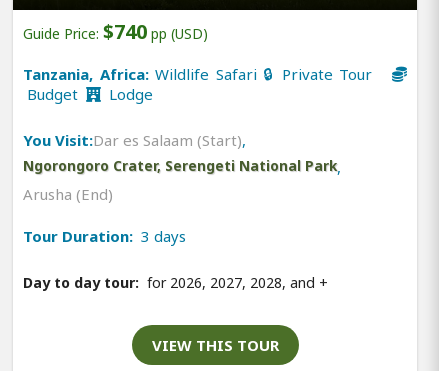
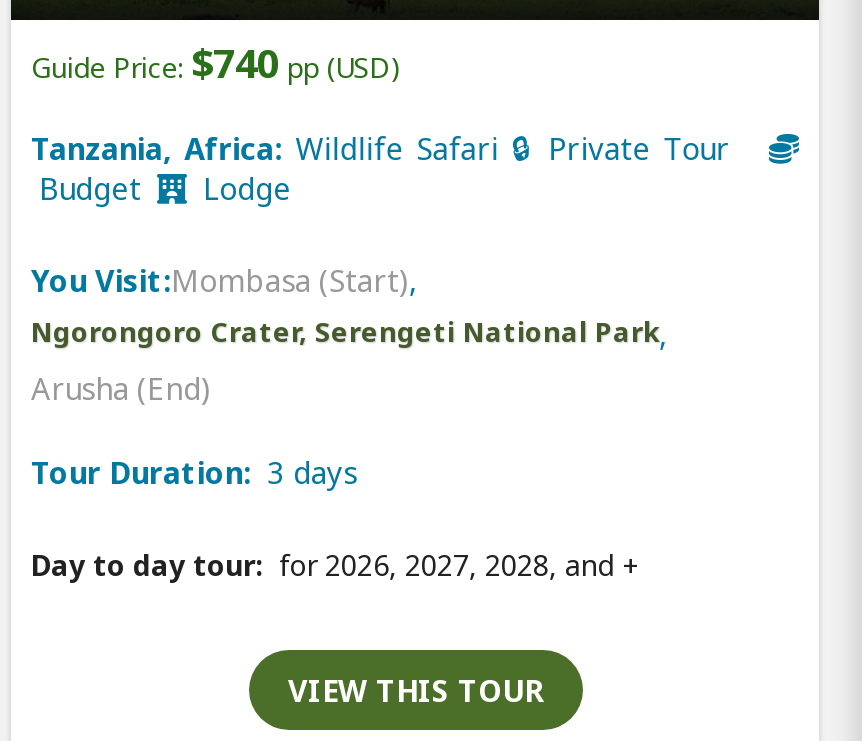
[23,130,246,150] You Visit:Dar es Salaam (Start), -> [31,260,417,300] You Visit:Mombasa (Start),

